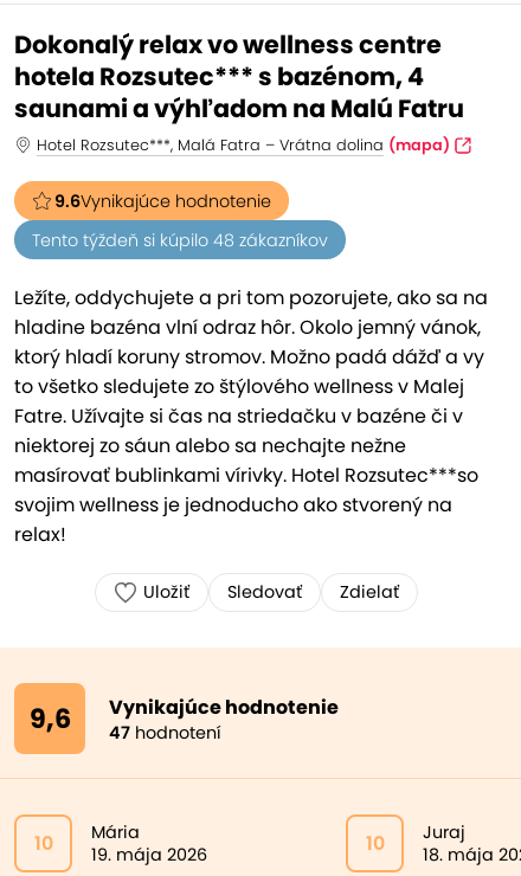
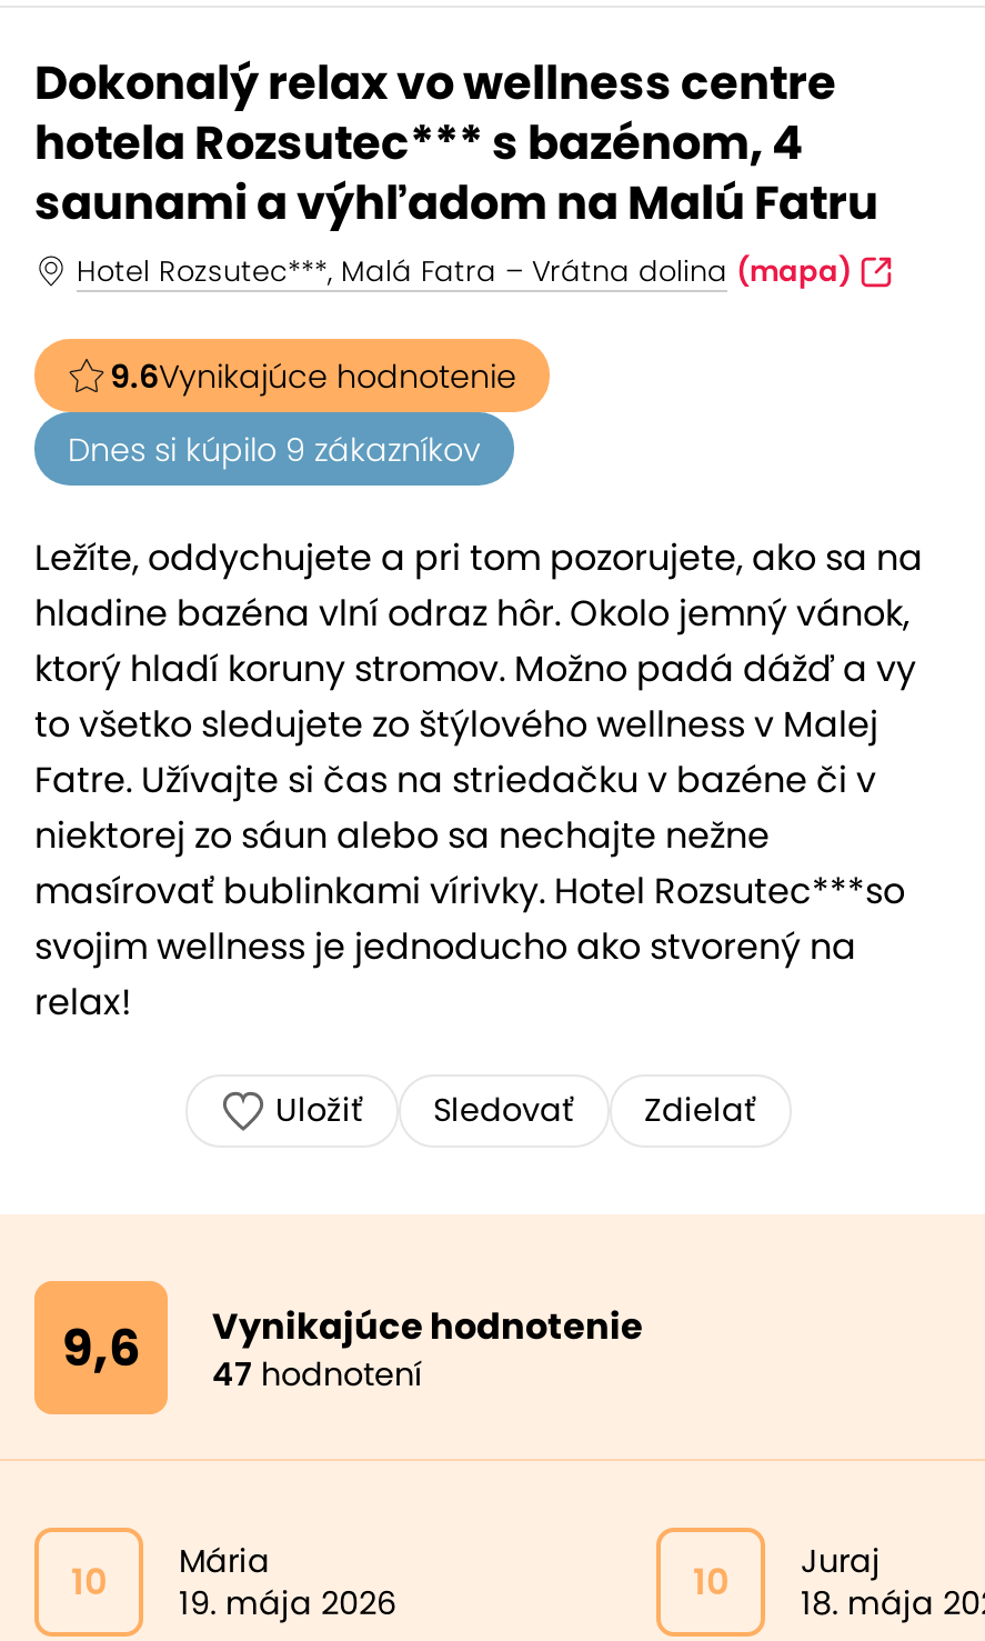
[32,228,328,252] Tento týždeň si kúpilo 48 zákazníkov -> [68,428,481,472] Dnes si kúpilo 9 zákazníkov

